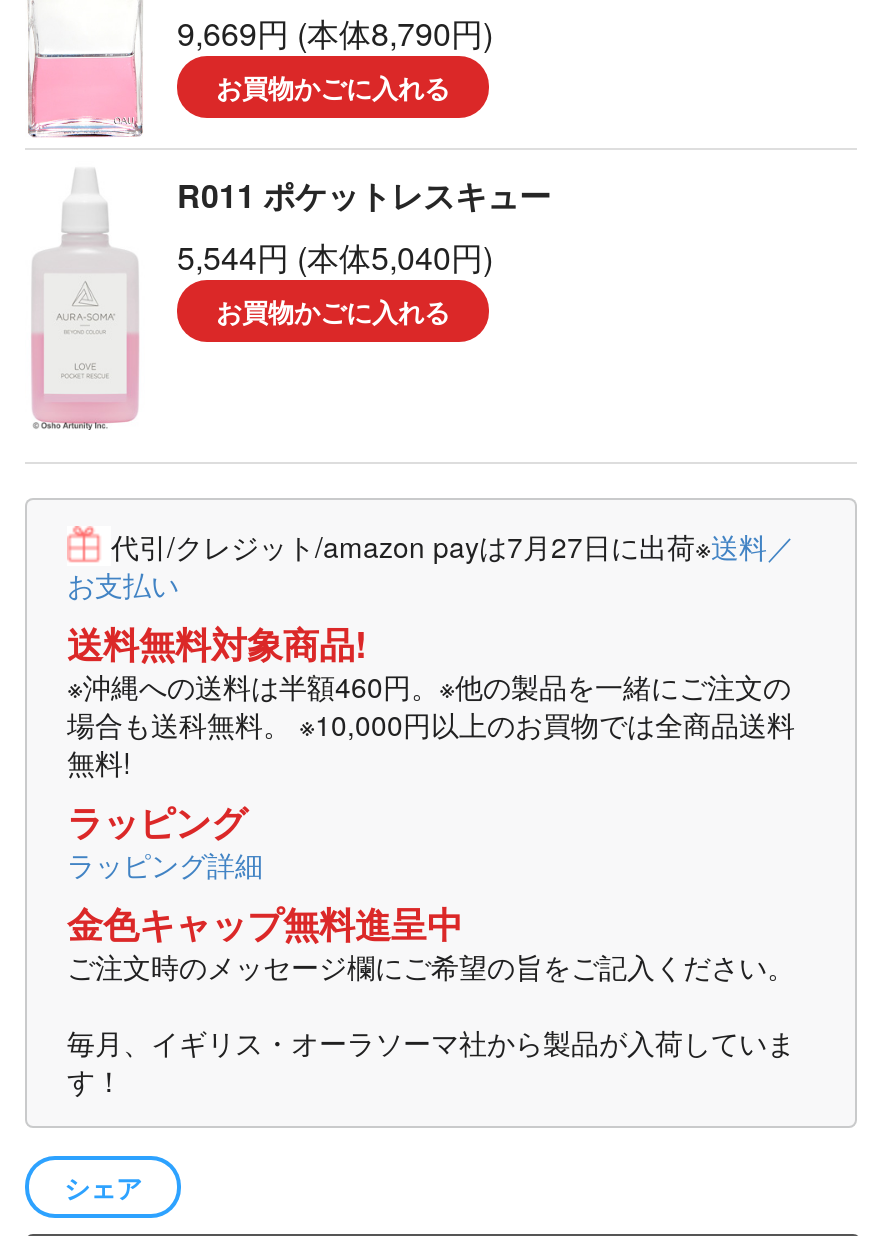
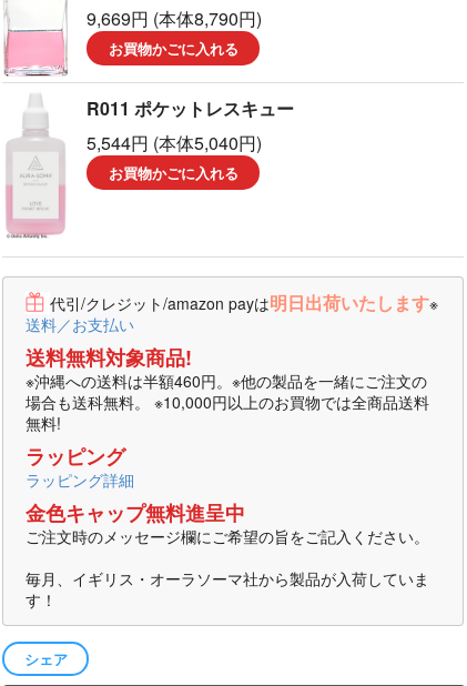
[67,526,795,604] 代引/クレジット/amazon payは7月27日に出荷※送料／ | お支払い -> [26,290,438,335] 代引/クレジット/amazon payは明日出荷いたします※ | 送料／お支払い

